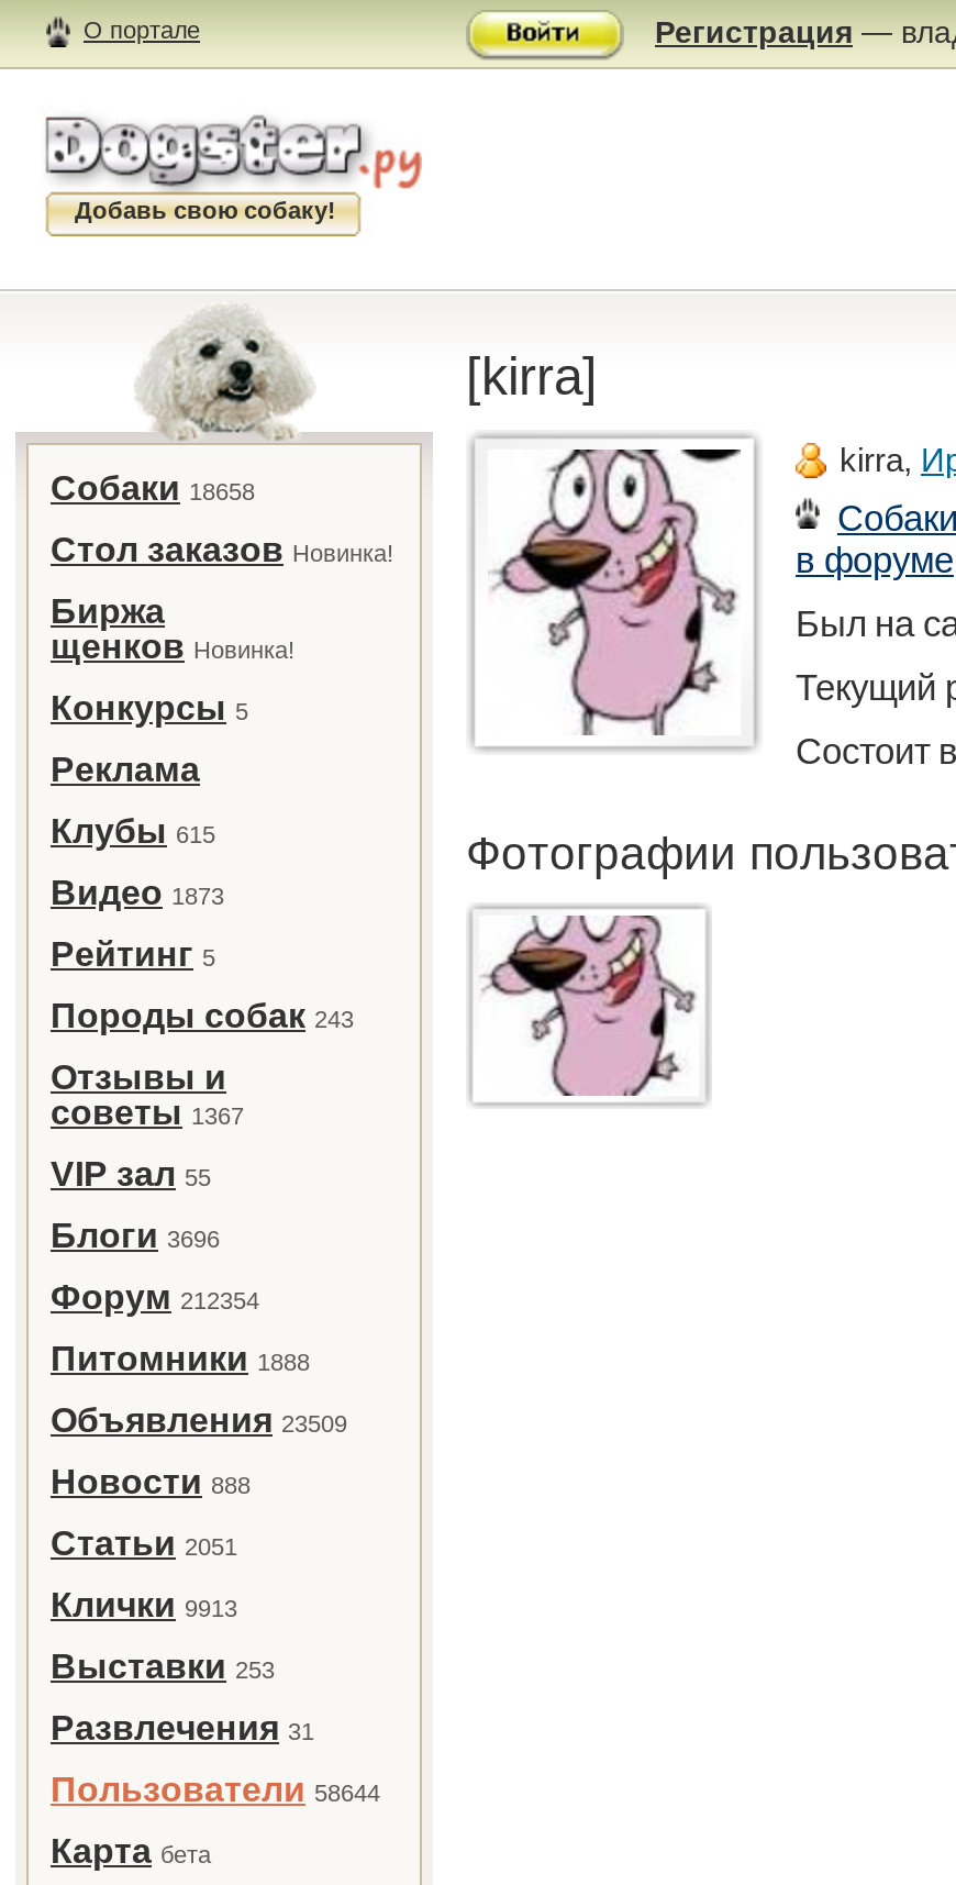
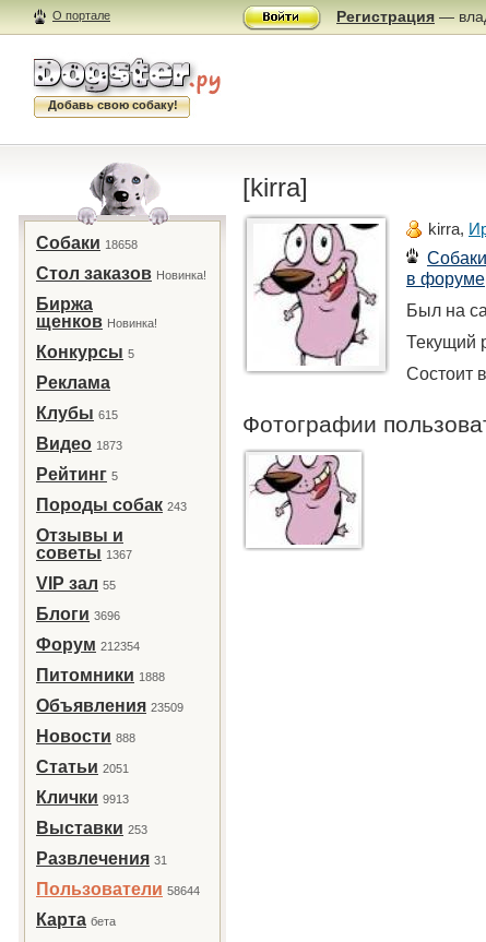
[134,307,314,452] [image] -> [78,154,168,226] [image]

